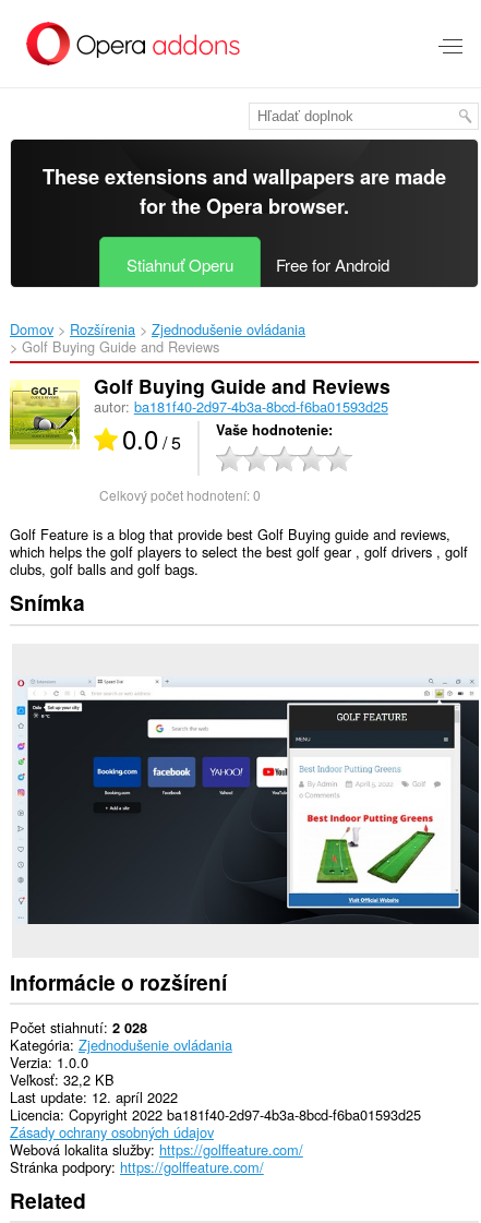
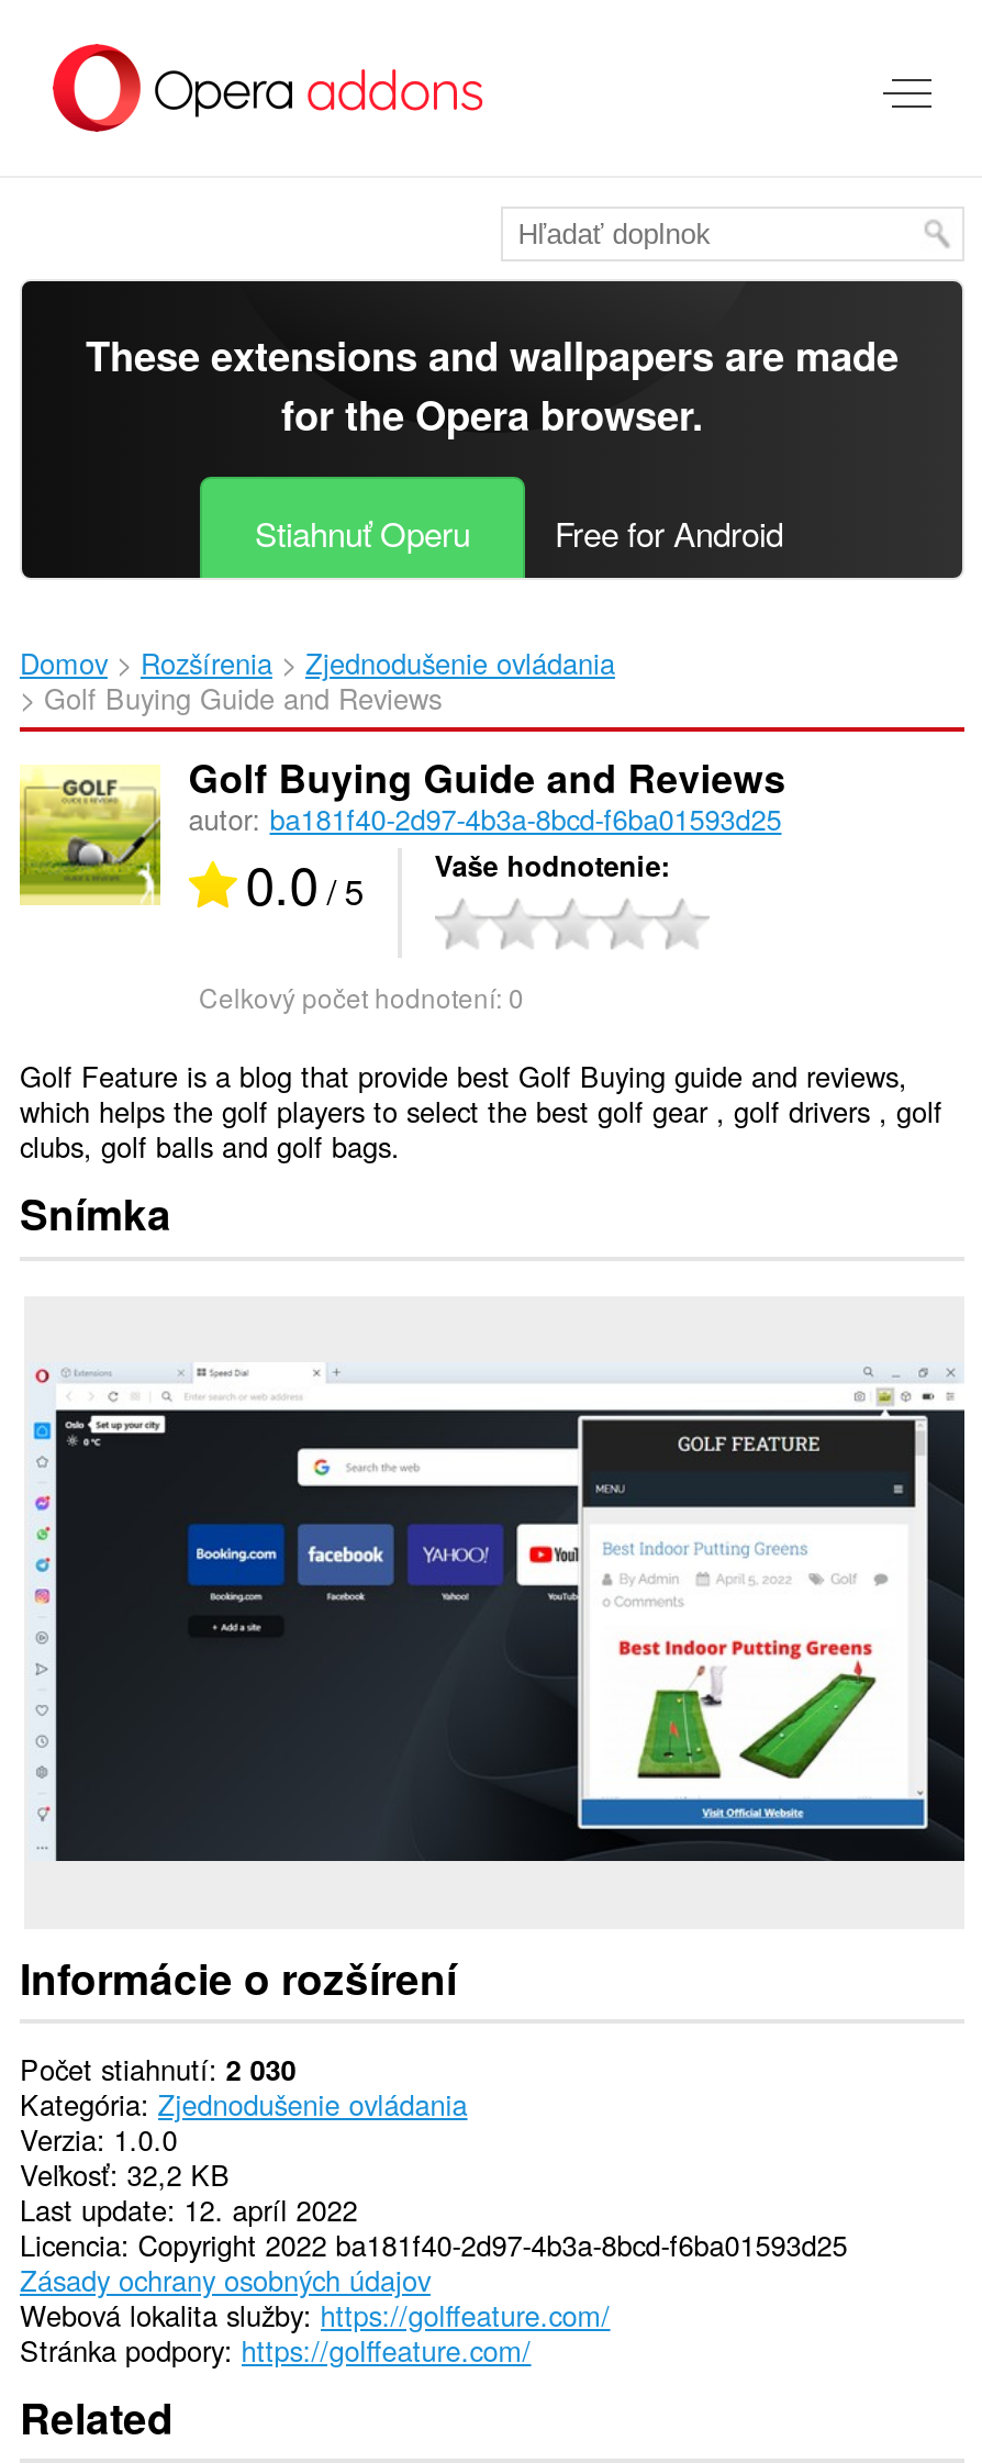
[10,1017,147,1038] Počet stiahnutí 2 028 -> [20,2048,296,2089] Počet stiahnutí 2 030

